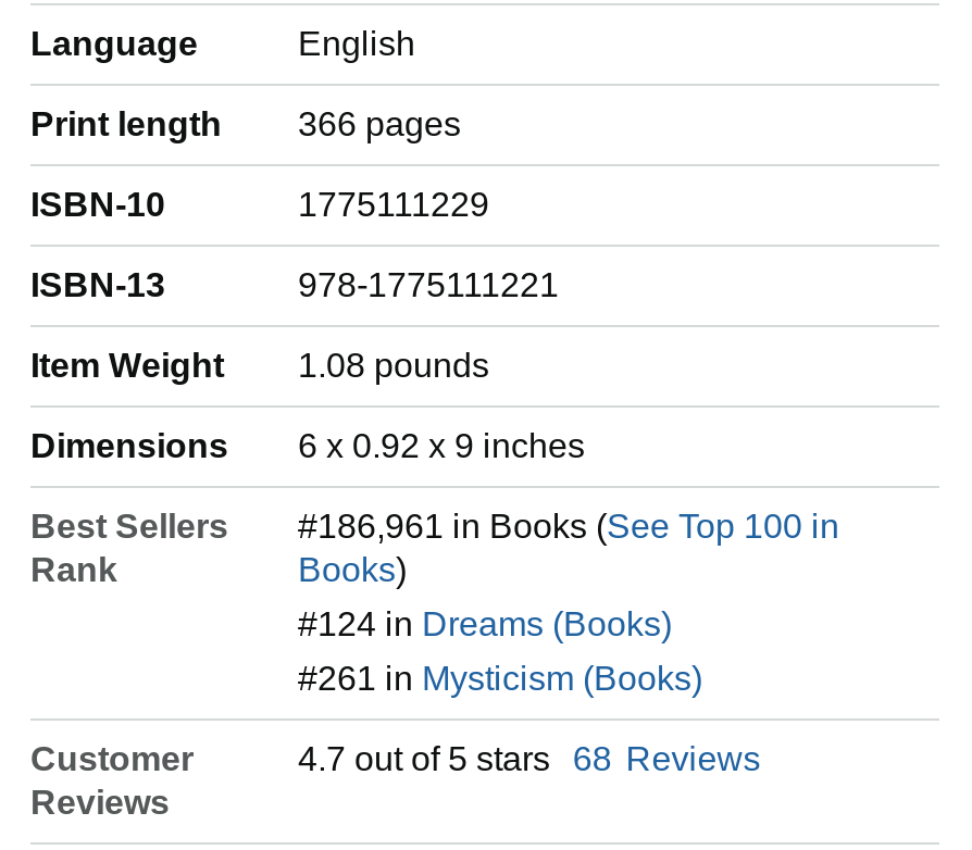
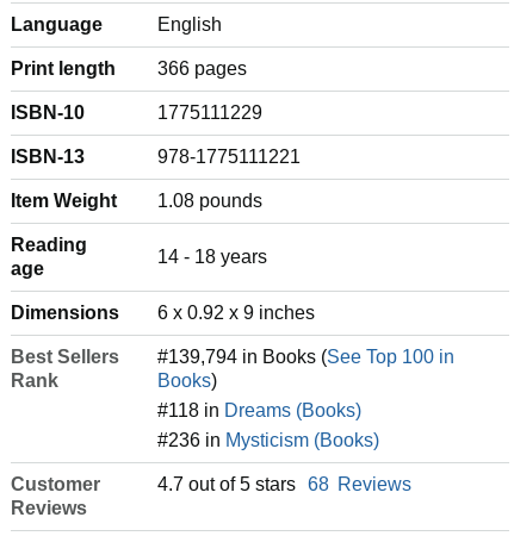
none -> [11,235,87,279] Reading | age
none -> [157,247,267,267] 14 - 18 years
[298,508,839,545] #186,961 in Books (See Top 100 in -> [157,347,454,367] #139,794 in Books (See Top 100 in
[298,606,672,643] #124 in Dreams (Books) -> [157,400,361,421] #118 in Dreams (Books)
[298,660,702,697] #261 in Mysticism (Books) -> [157,430,379,450] #236 in Mysticism (Books)

